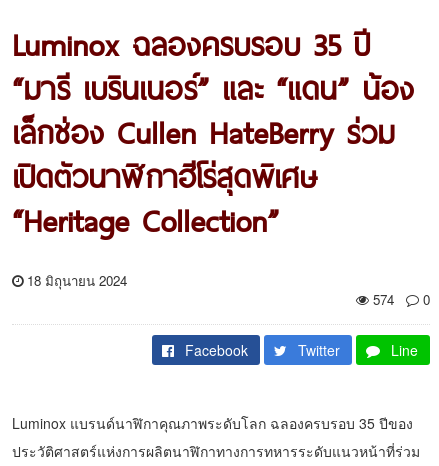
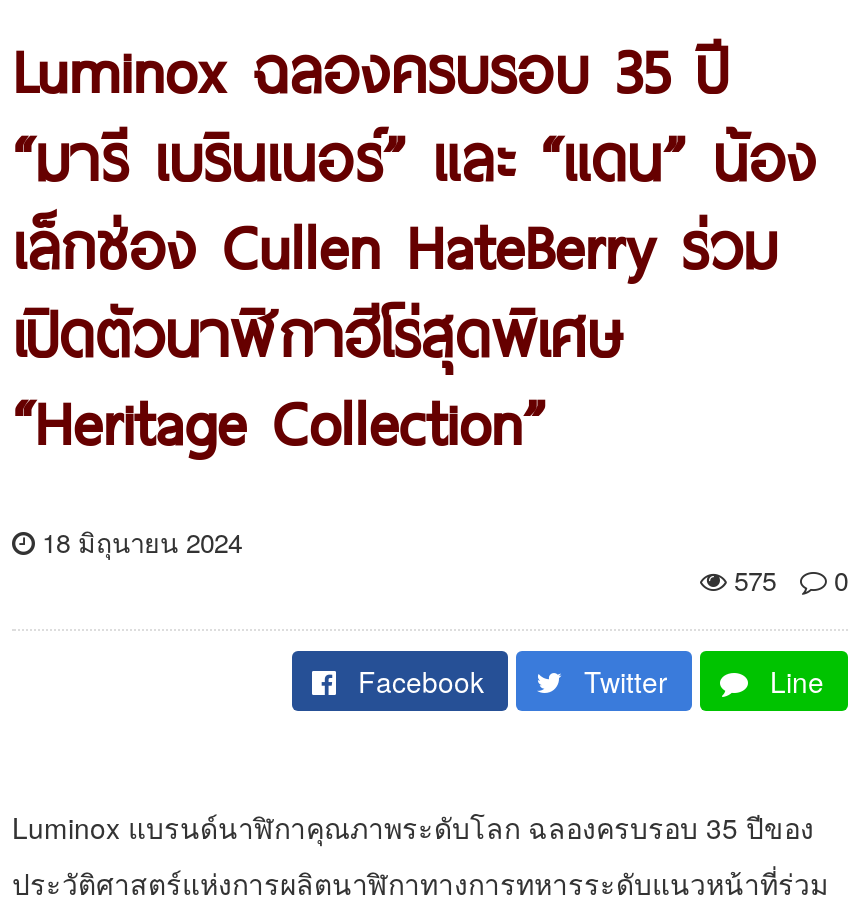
[369,290,430,309] 574 0 -> [726,561,848,599] 575 0

